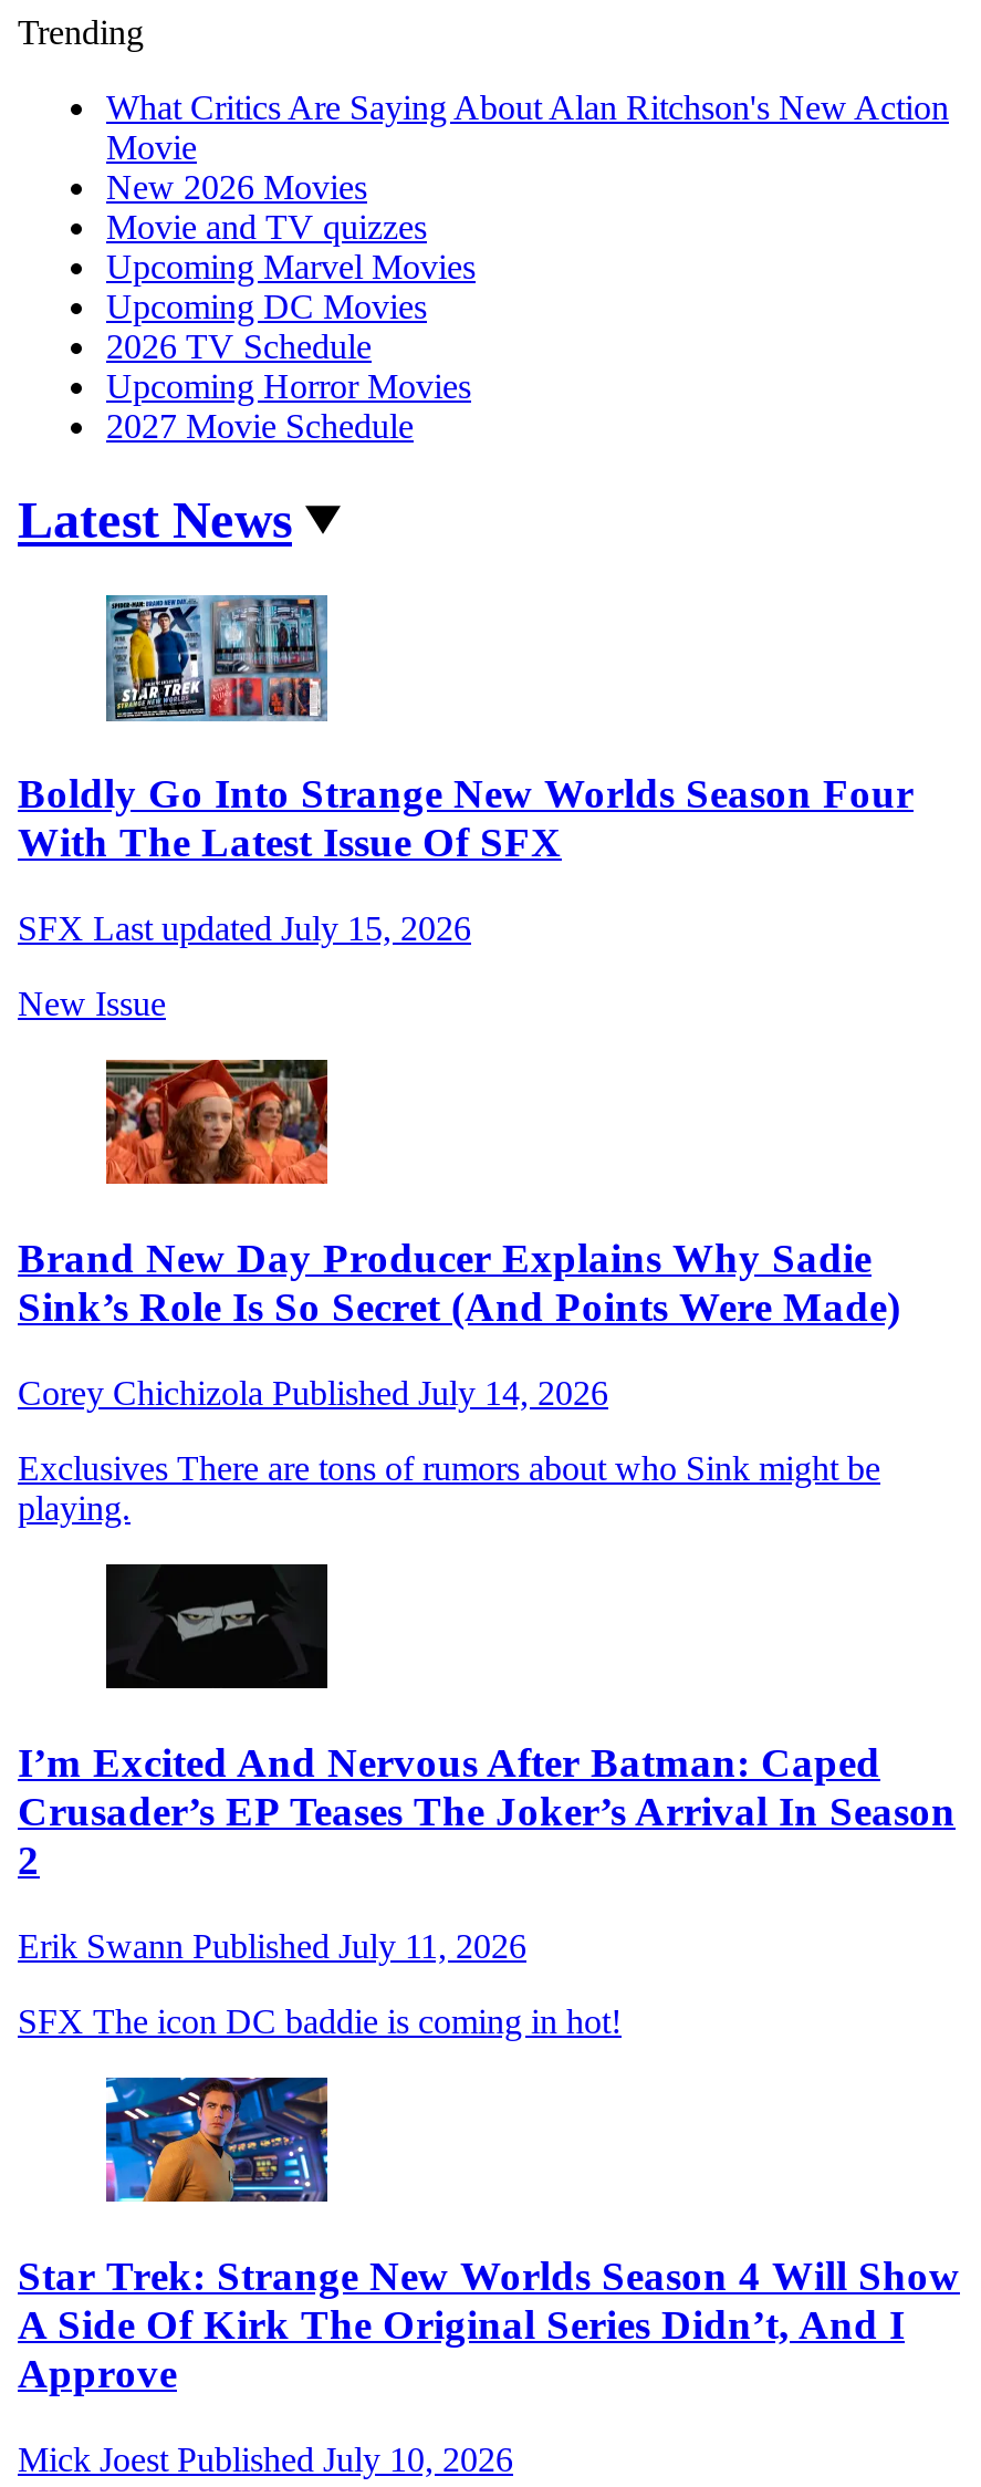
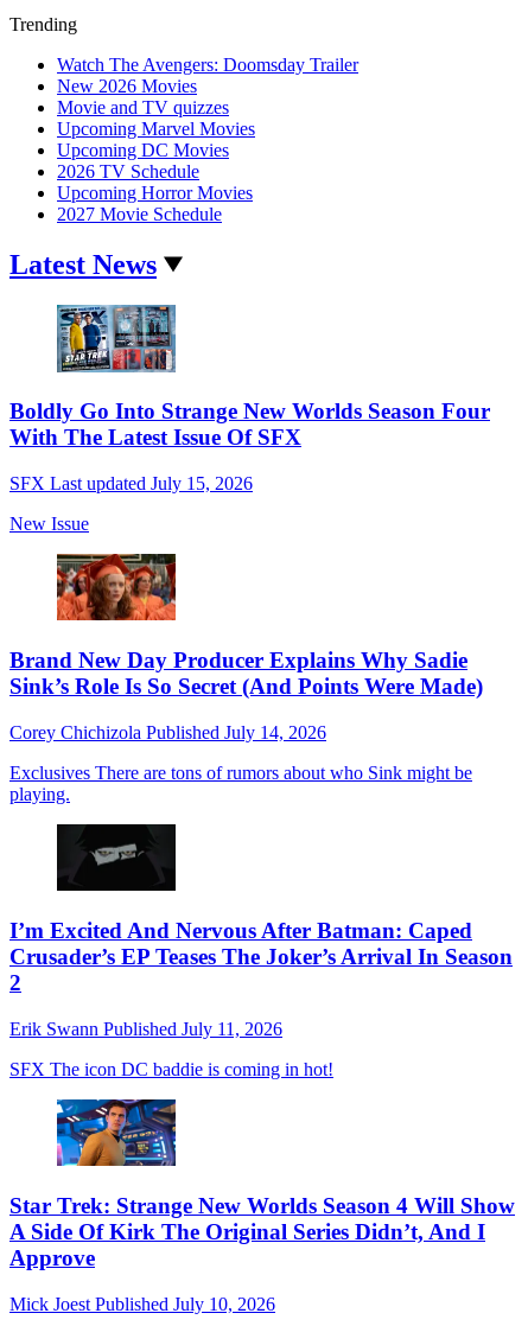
[106,89,949,166] What Critics Are Saying About Alan Ritchson's New Action | Movie -> [57,55,358,75] Watch The Avengers: Doomsday Trailer

